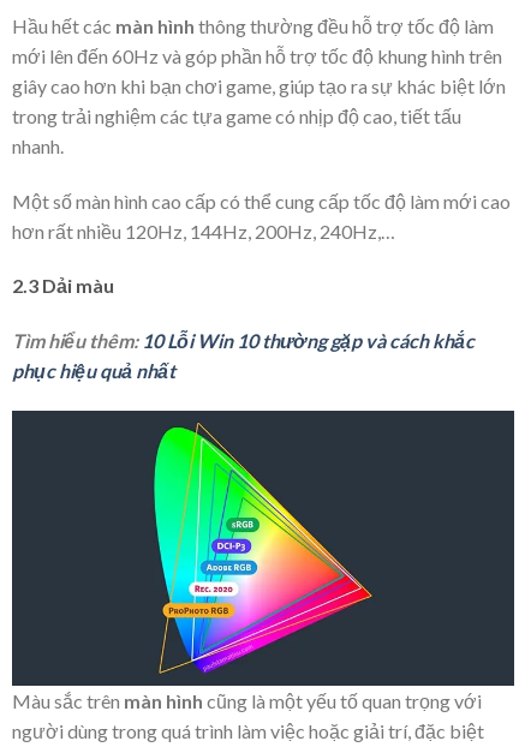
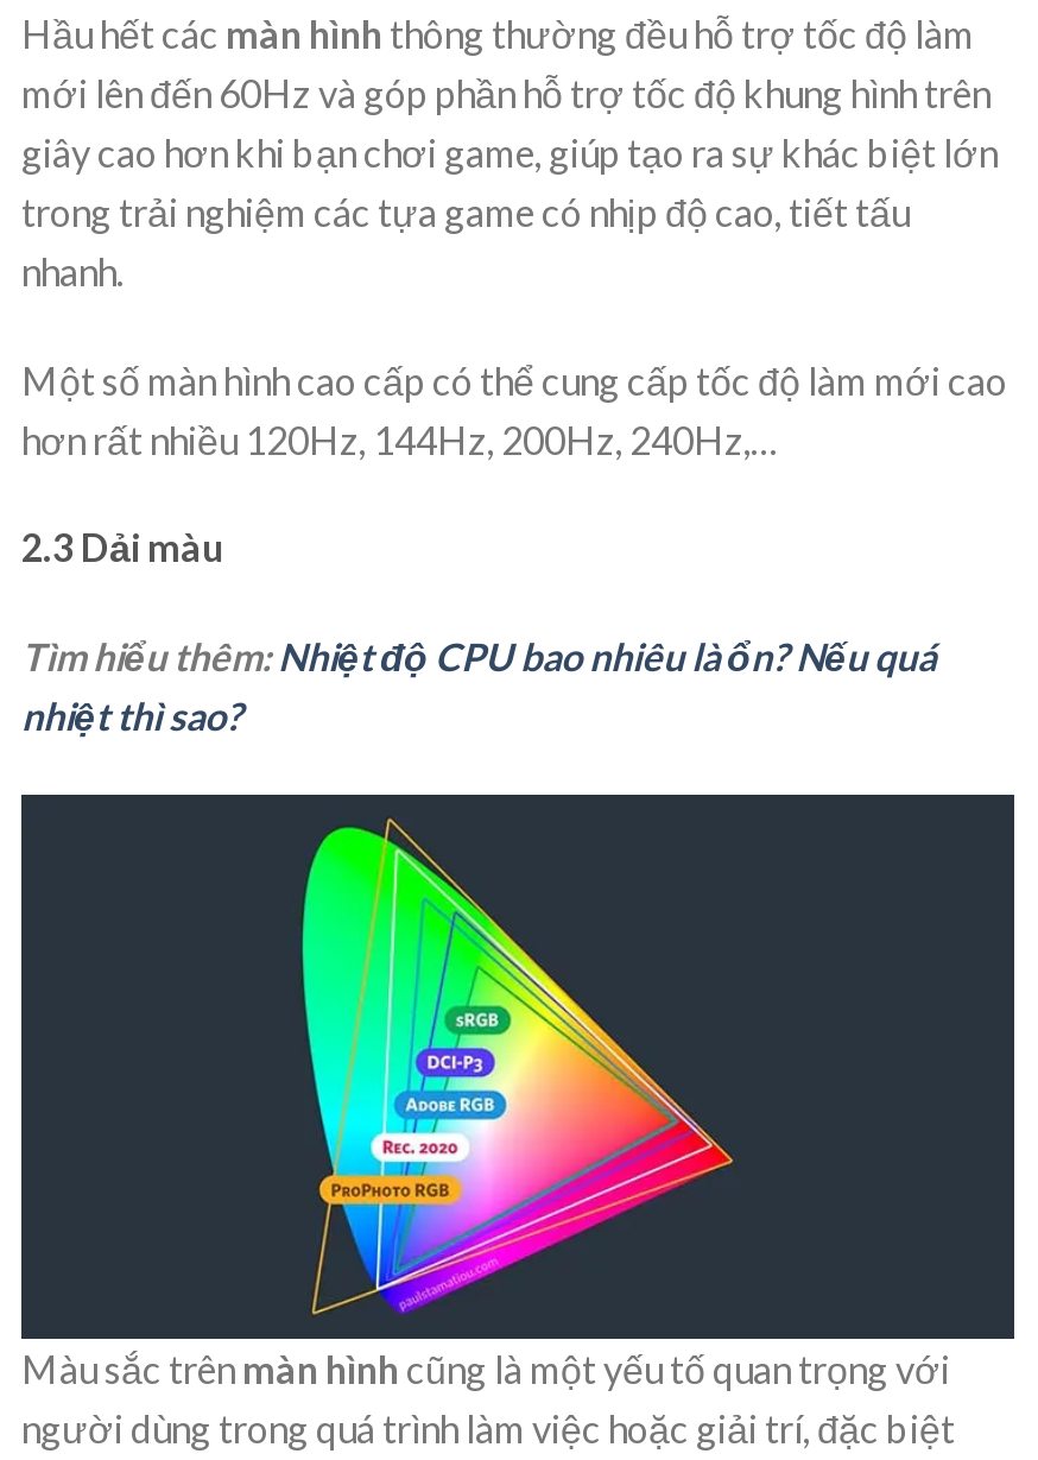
[12,329,475,382] Tìm hiểu thêm: 10 Lỗi Win 10 thường gặp và cách khắc | phục hiệu quả nhất -> [21,634,936,738] Tìm hiểu thêm: Nhiệt độ CPU bao nhiêu là ổn? Nếu quá | nhiệt thì sao?

